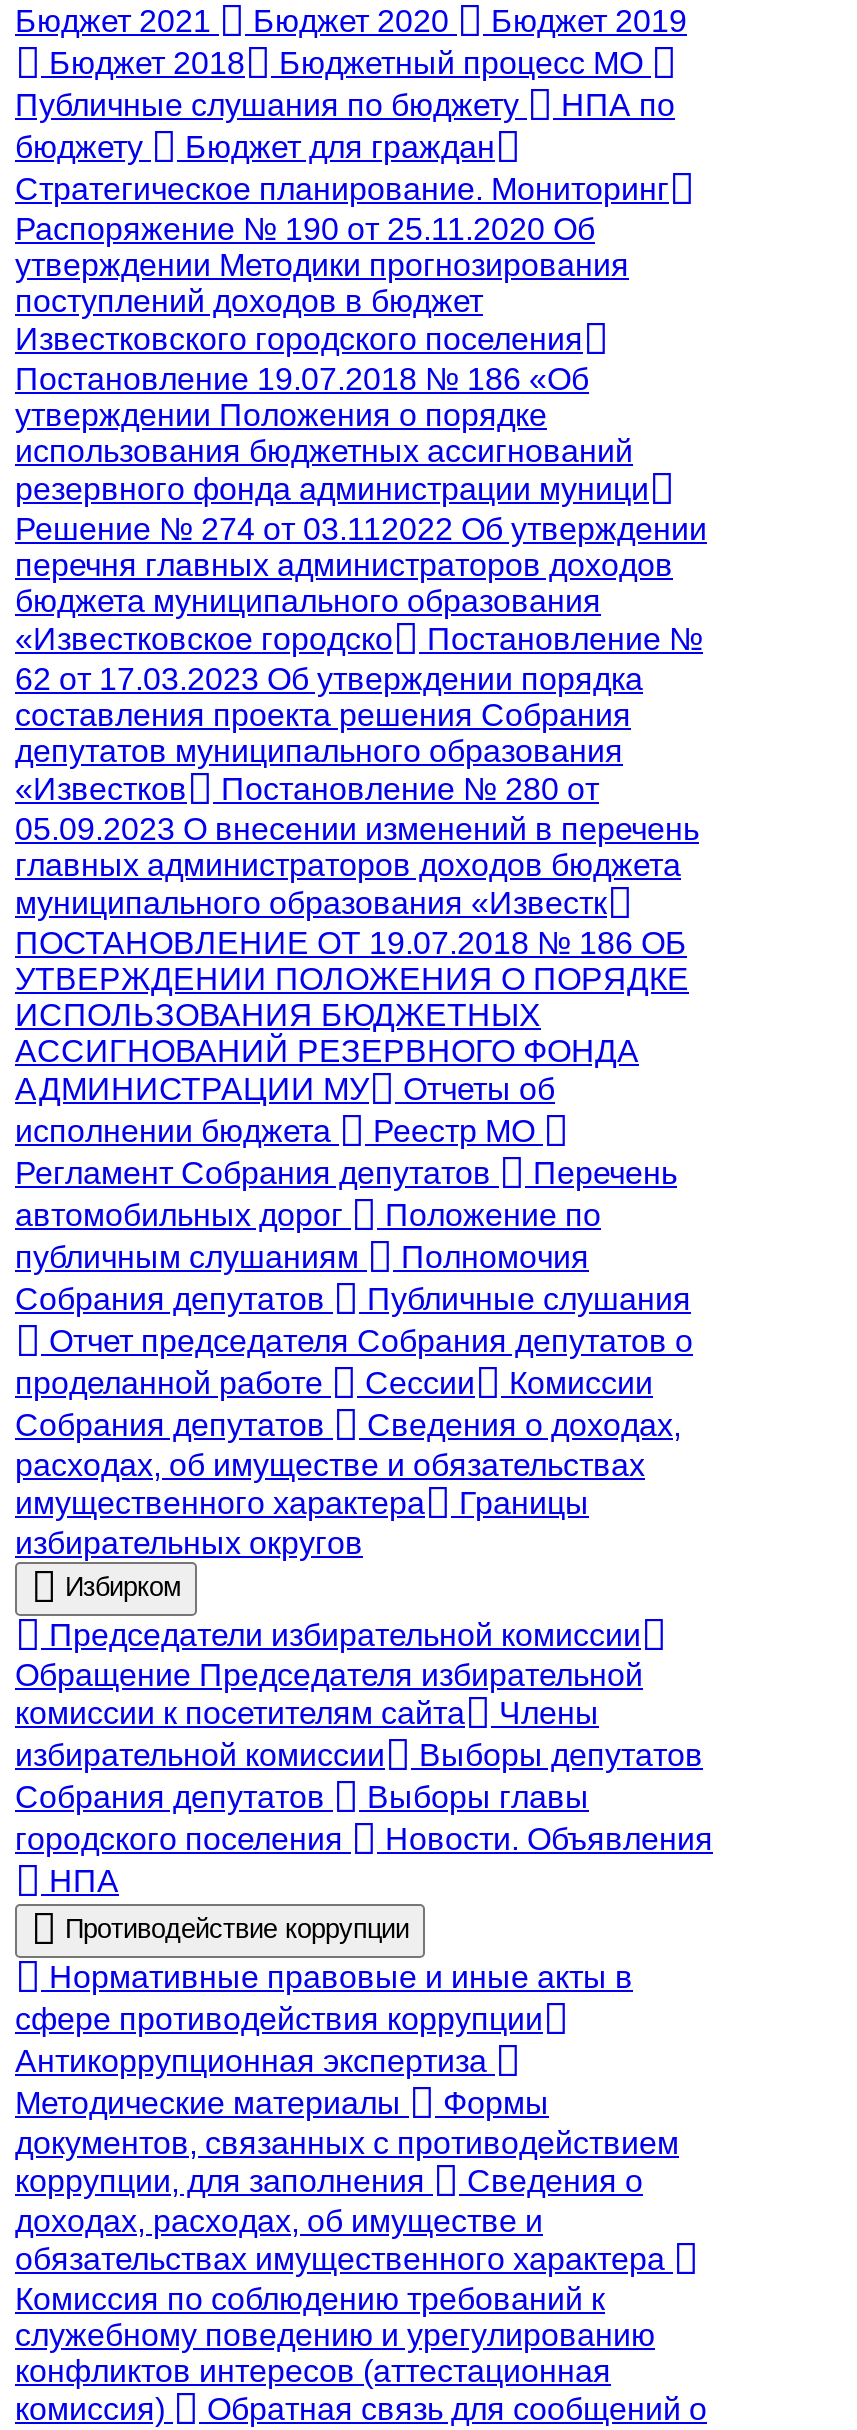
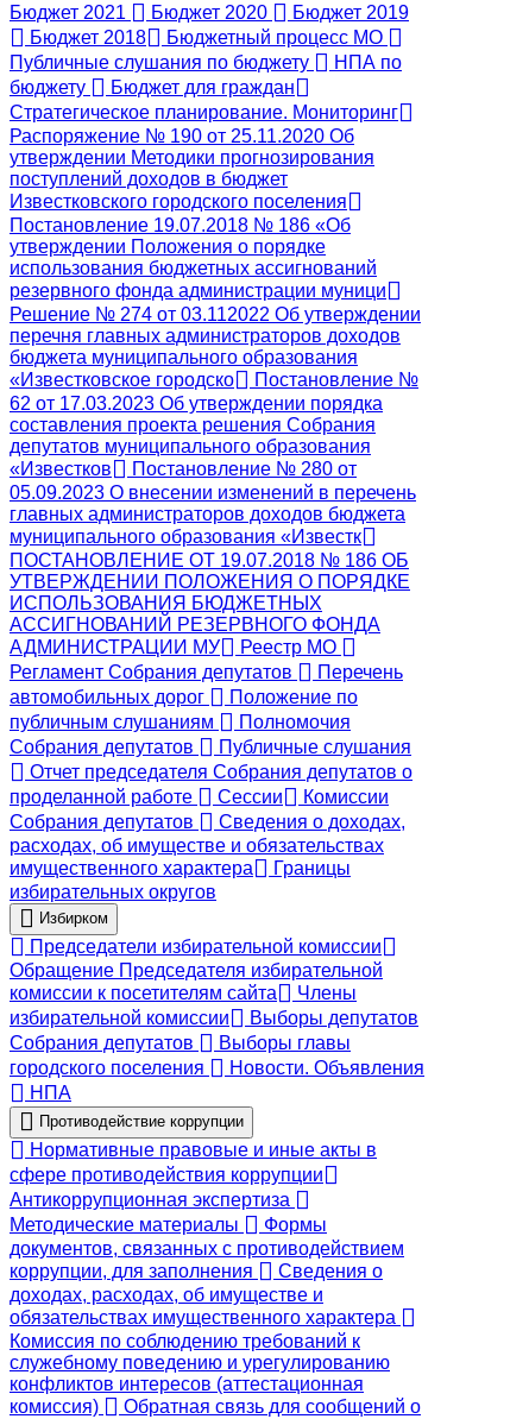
[15,1071,555,1147] Отчеты об | исполнении бюджета -> none

